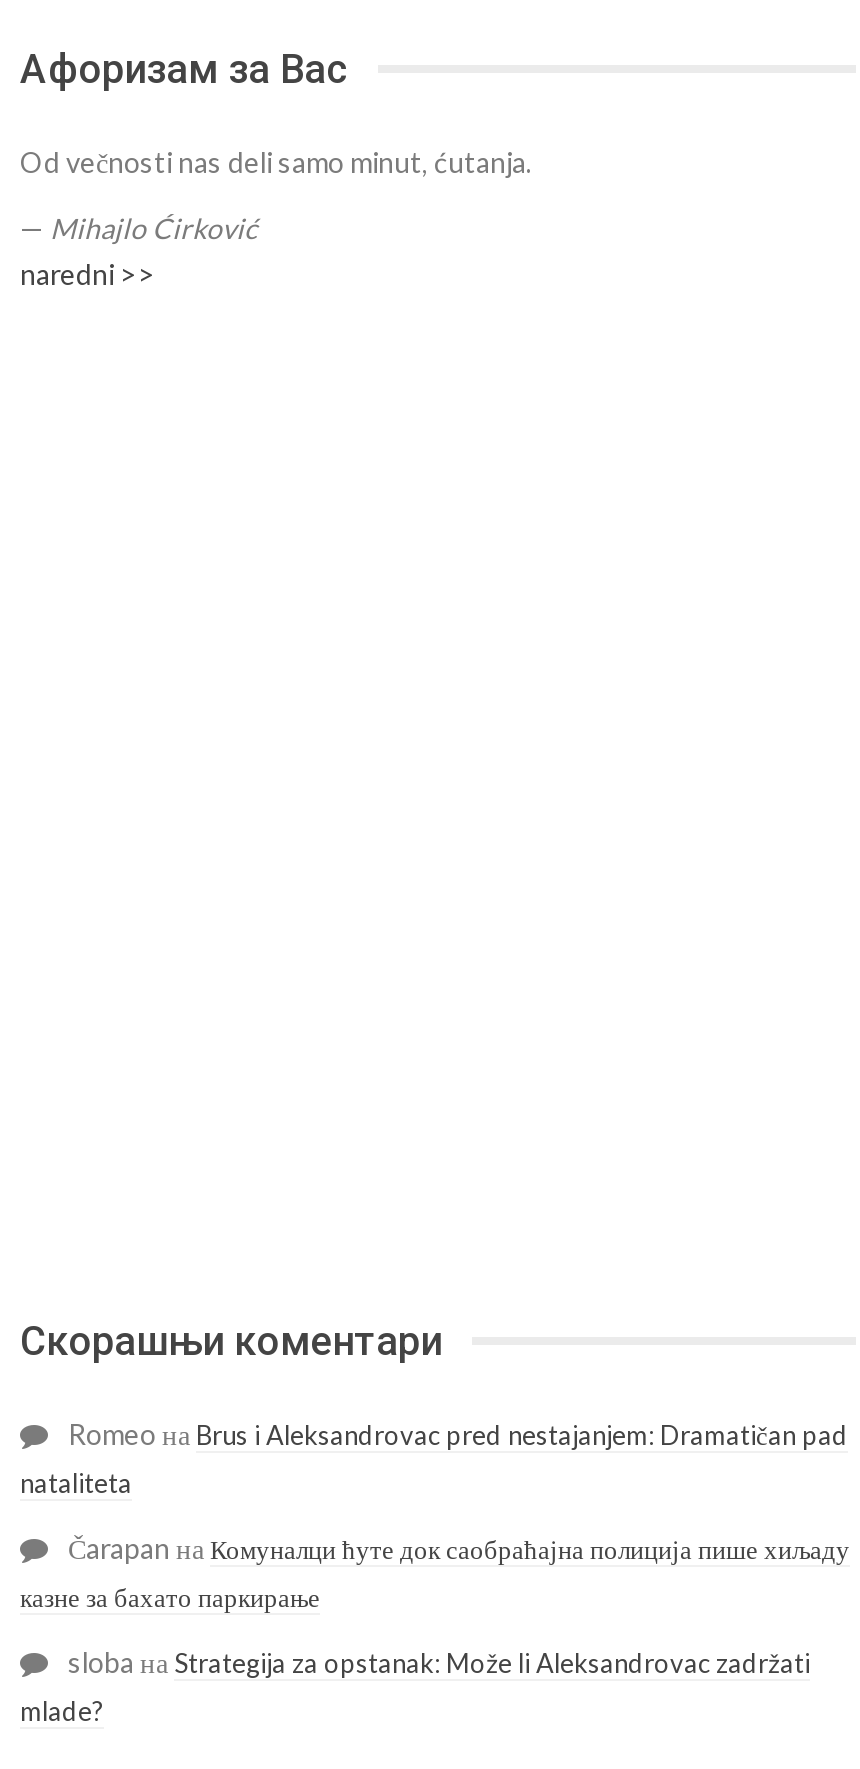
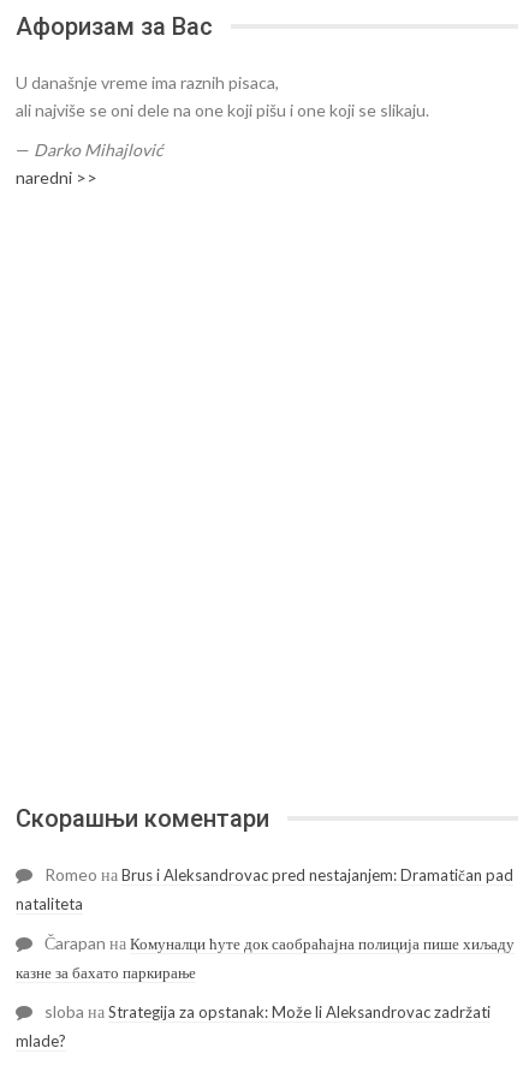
[20,145,532,179] Od večnosti nas deli samo minut, ćutanja. -> [16,73,429,121] U današnje vreme ima raznih pisaca, | ali najviše se oni dele na one koji pišu i one koji se slikaju.
[20,211,258,245] — Mihajlo Ćirković -> [16,140,164,160] — Darko Mihajlović

